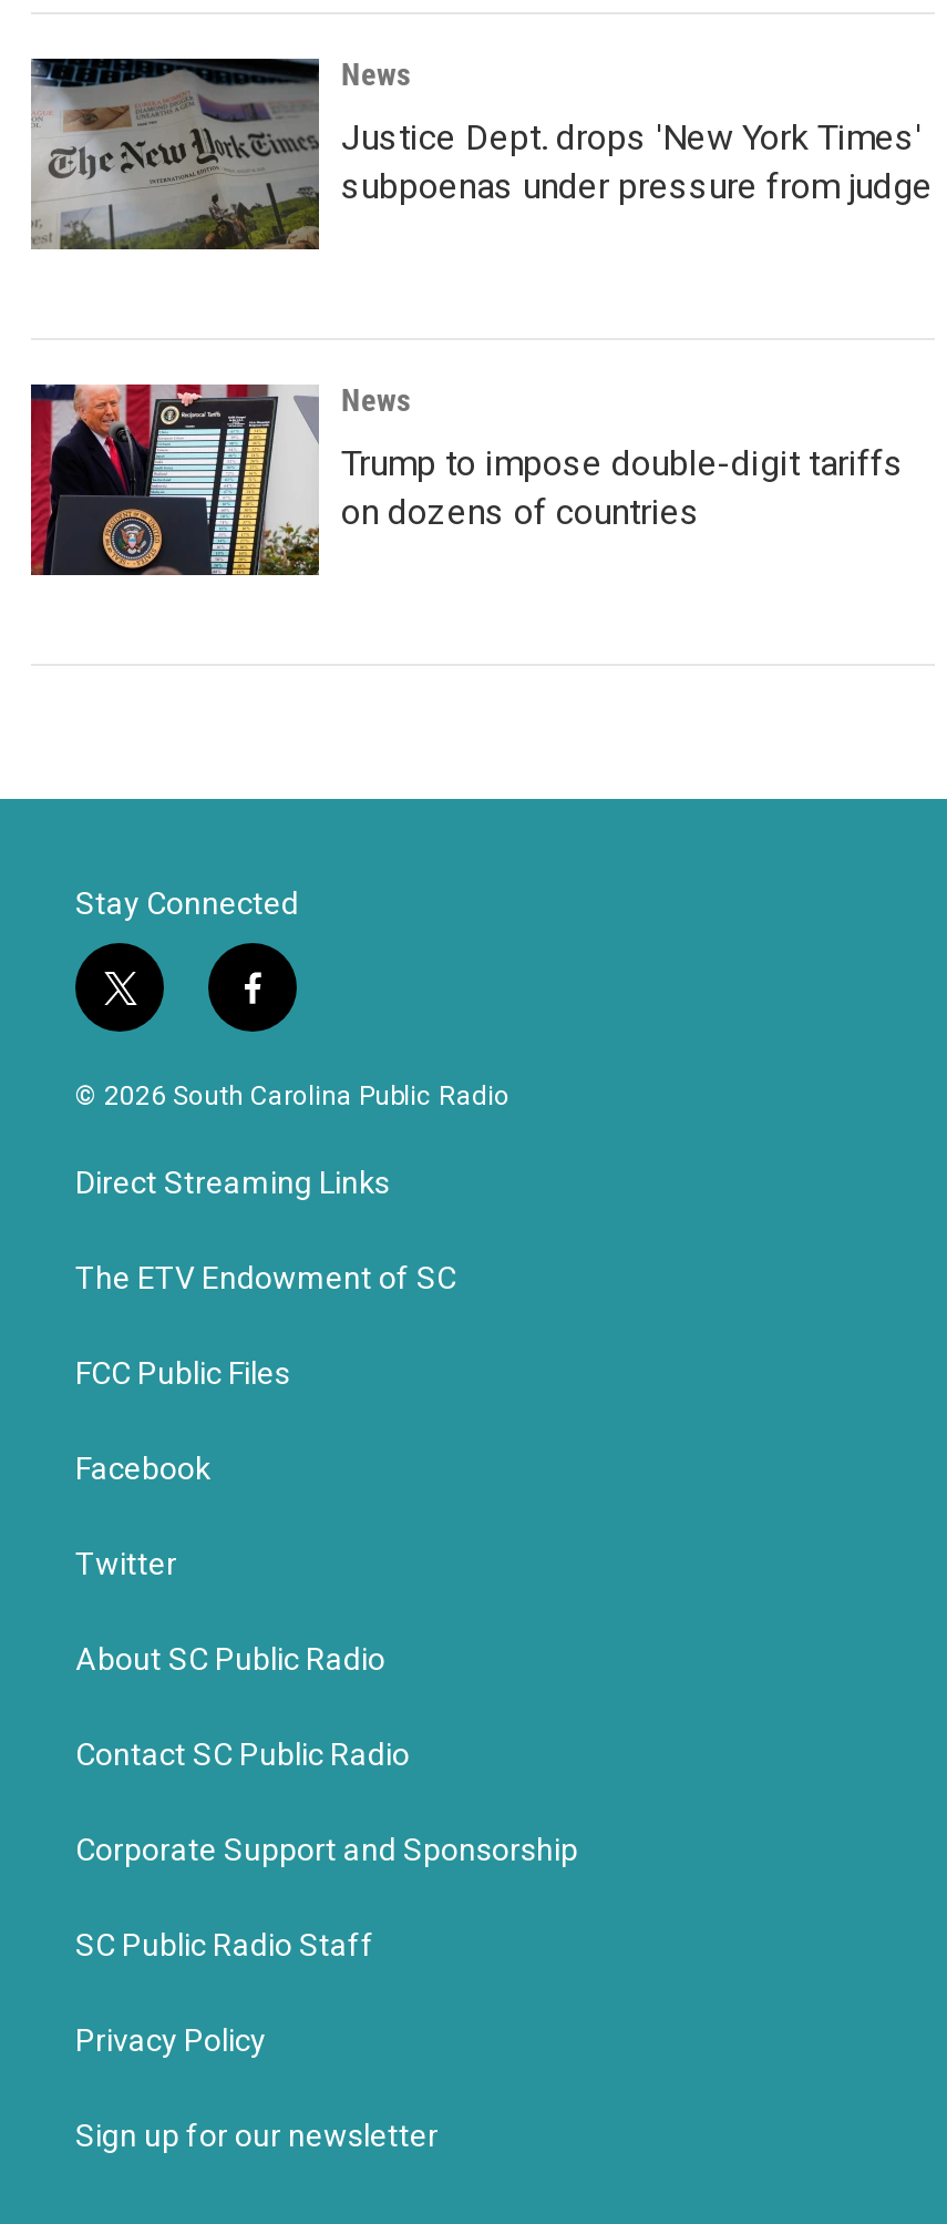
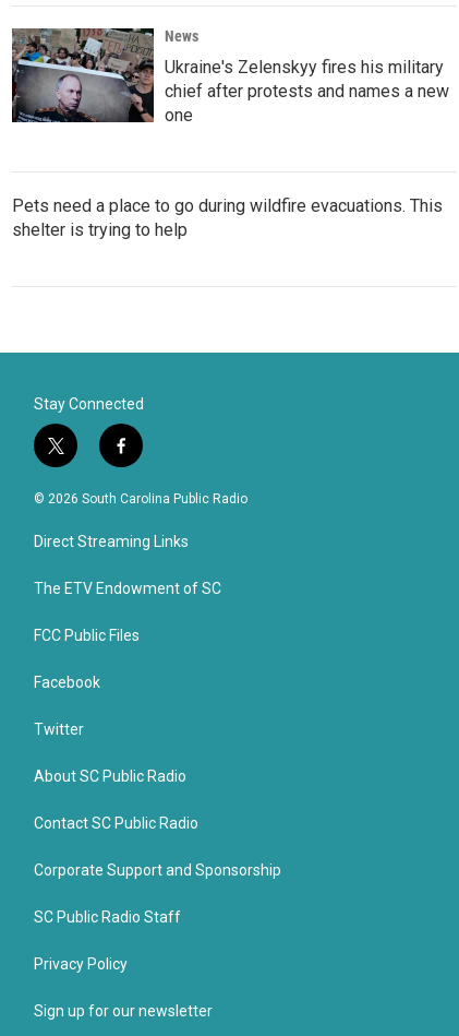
[33,57,933,252] [image] | Justice Dept. drops 'New York Times' | subpoenas under pressure from judge -> [12,27,449,126] [image] | Ukraine's Zelenskyy fires his military | chief after protests and names a new | one
[341,382,904,533] News | Trump to impose double-digit tariffs | on dozens of countries -> [12,195,443,240] Pets need a place to go during wildfire evacuations. This | shelter is trying to help

